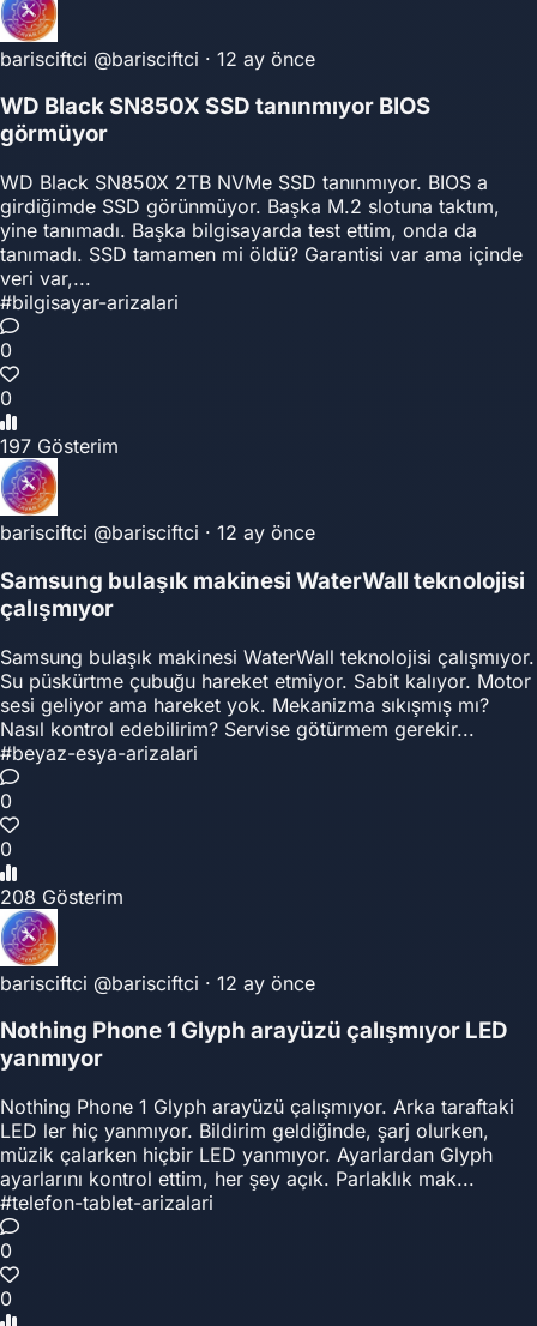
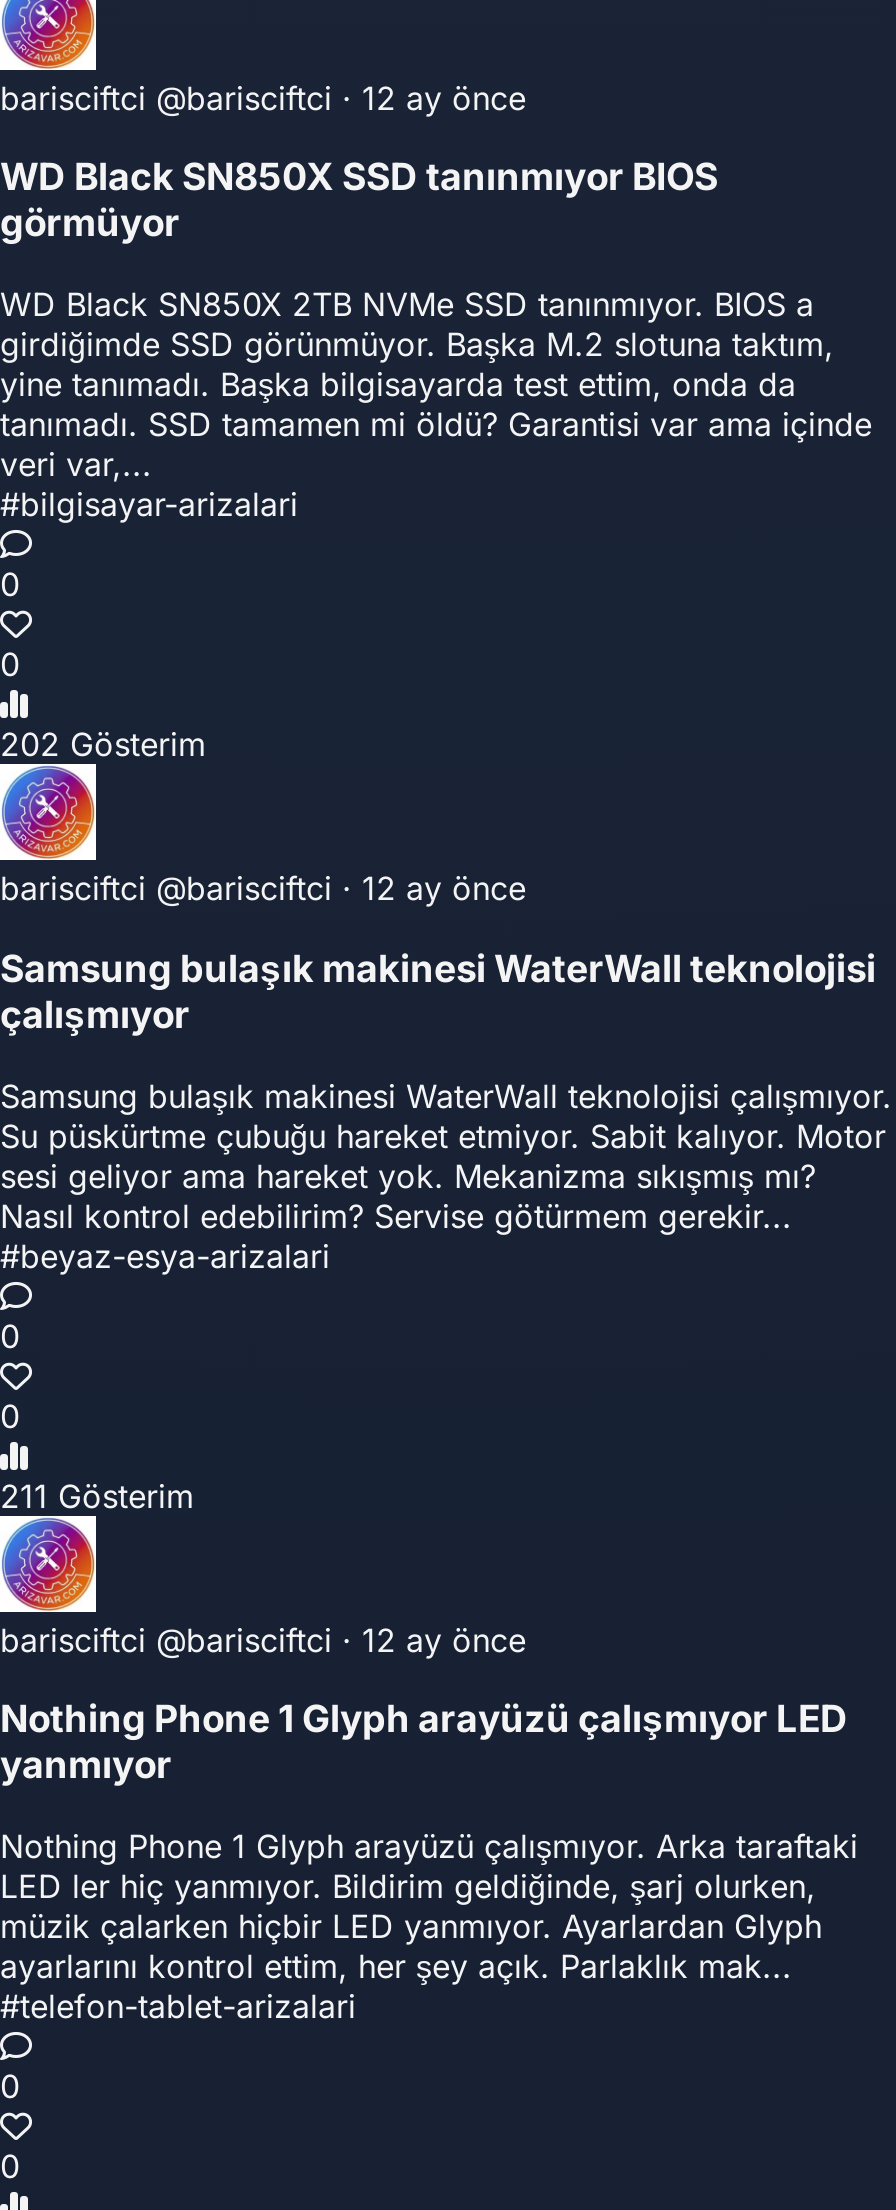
[0,434,119,458] 197 Gösterim -> [0,724,206,764] 202 Gösterim
[0,884,123,908] 208 Gösterim -> [0,1475,194,1515] 211 Gösterim

